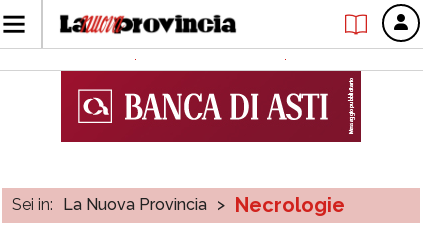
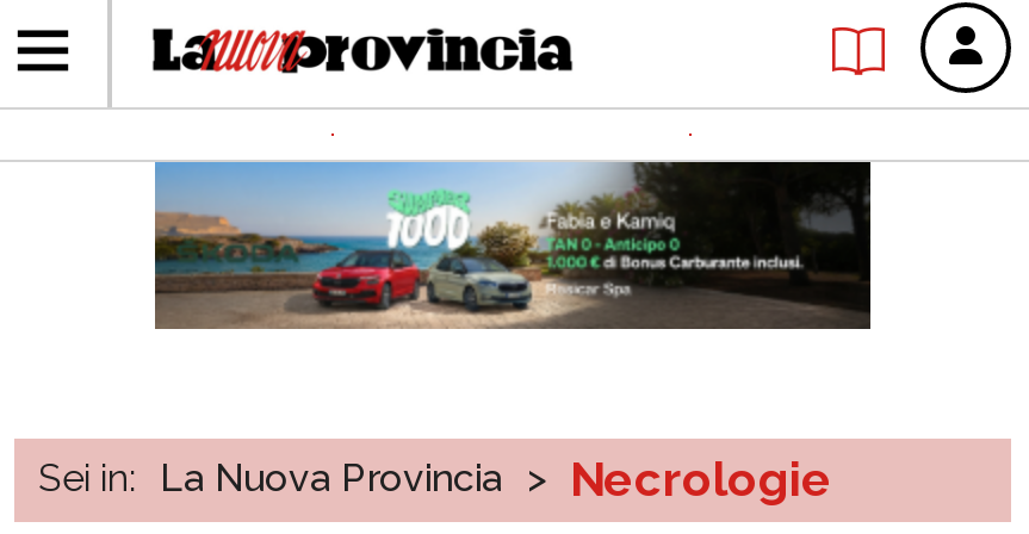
[60,70,362,143] [image] -> [153,160,873,331] [image]

